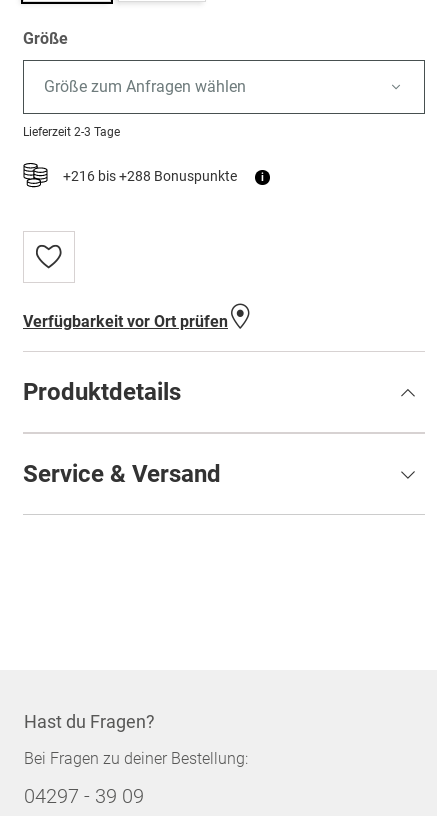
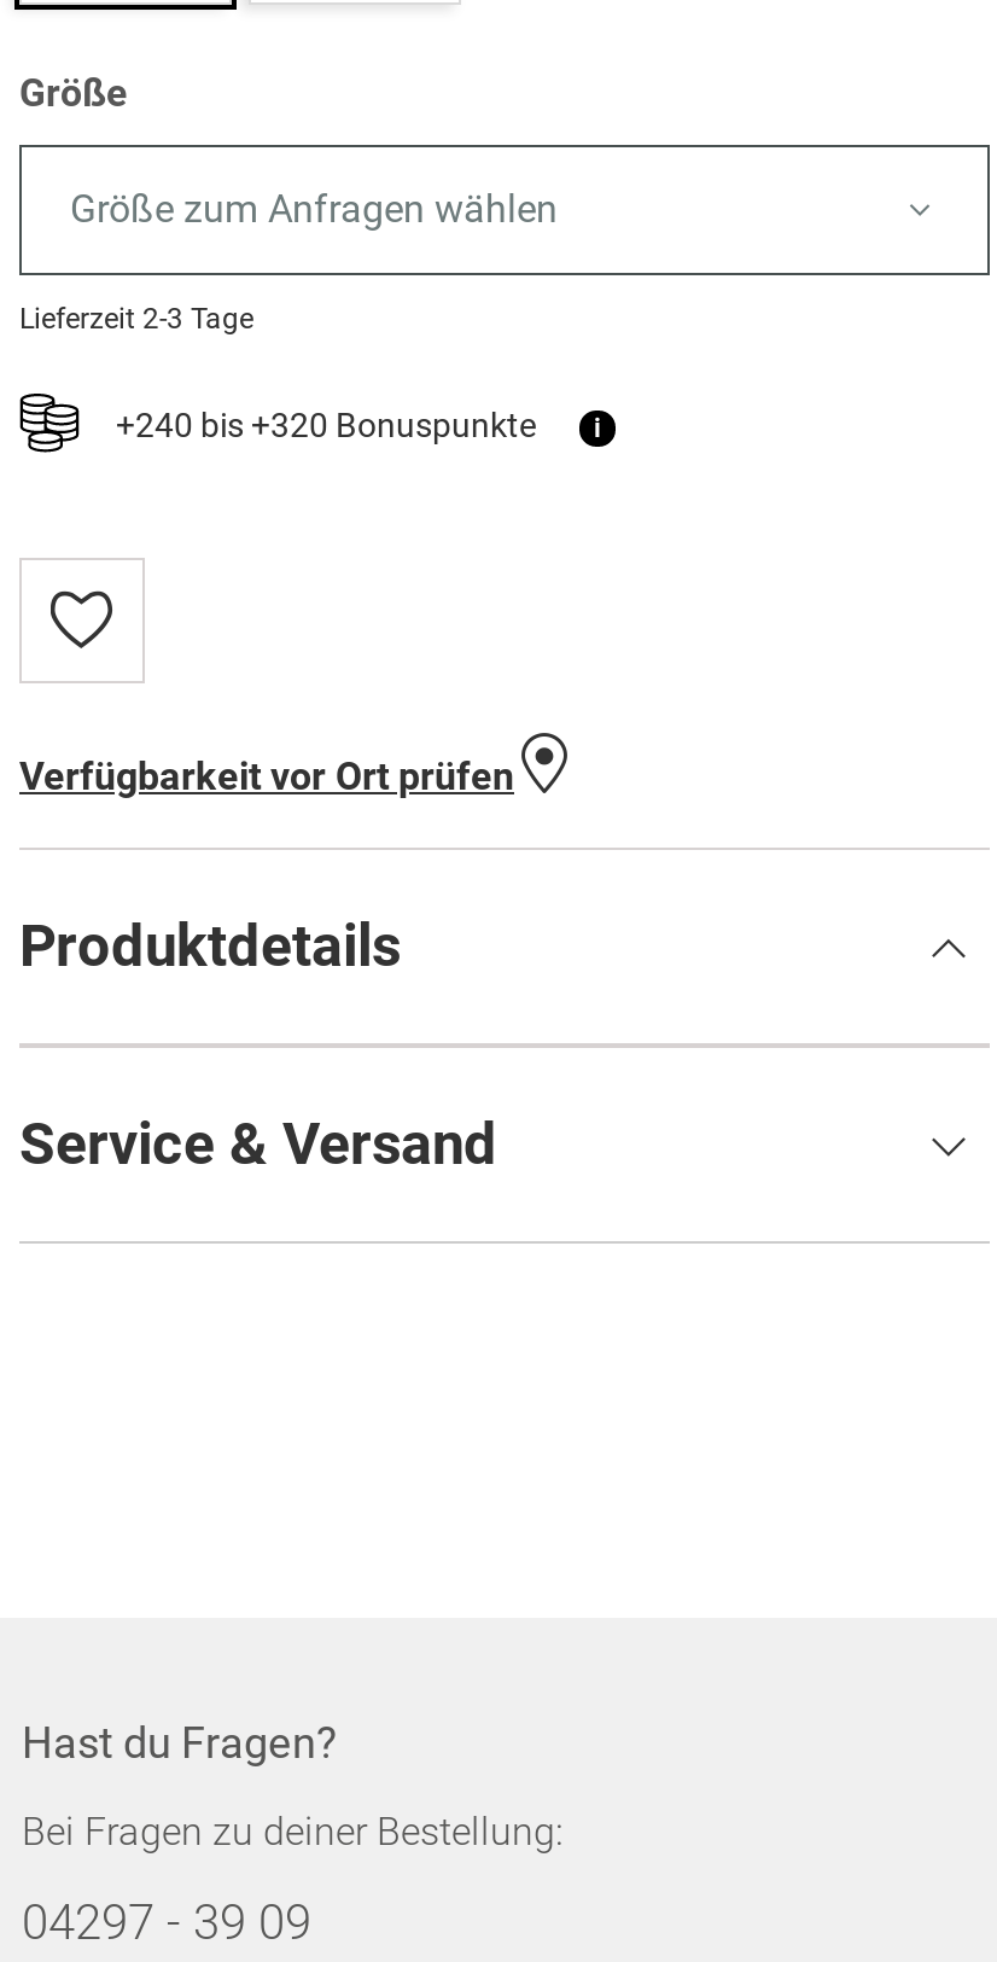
[63,168,237,184] +216 bis +288 Bonuspunkte -> [116,406,536,444] +240 bis +320 Bonuspunkte

